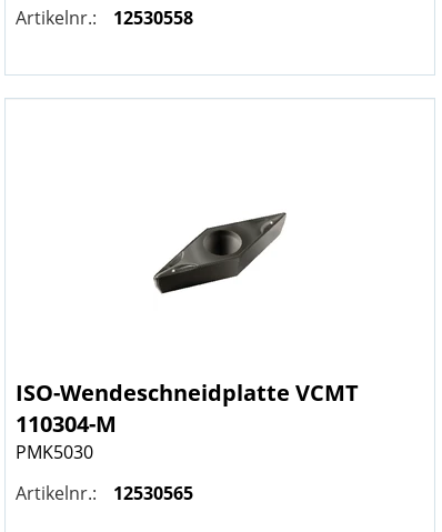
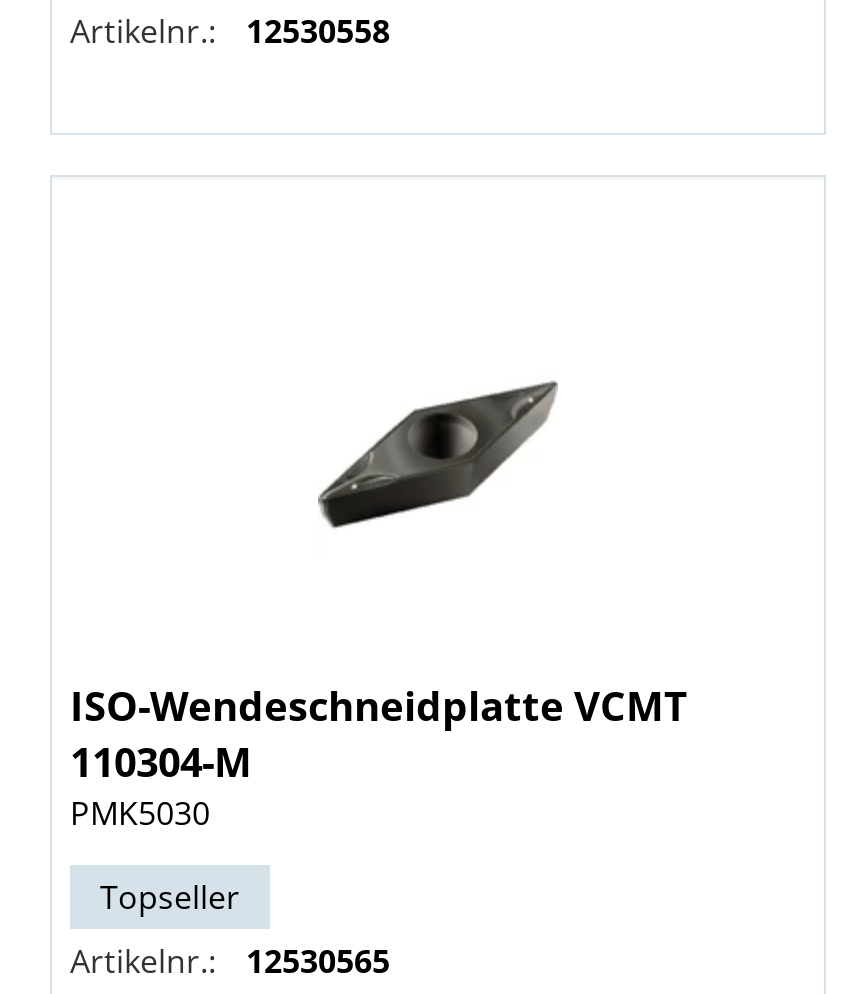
none -> [100,875,240,919] Topseller

